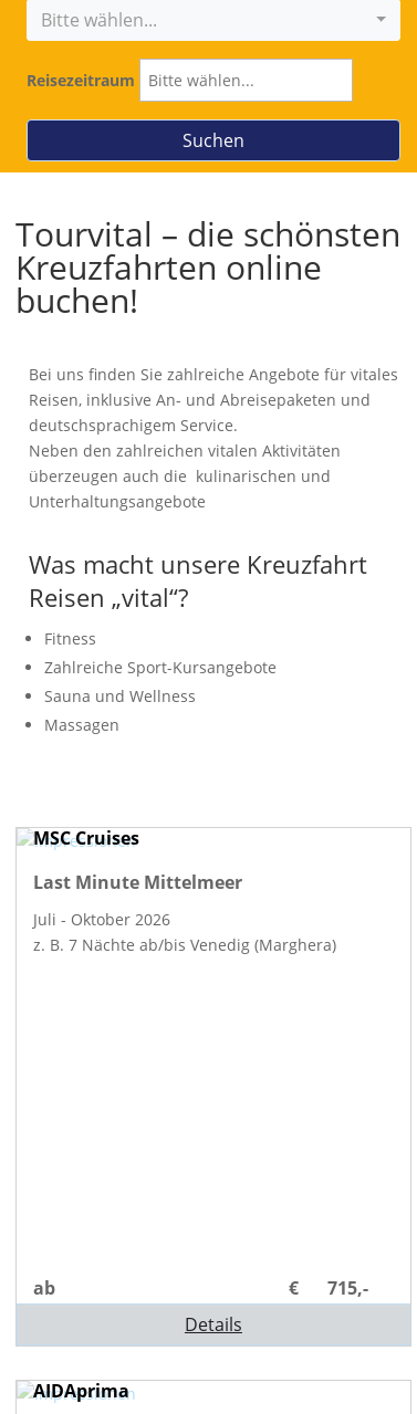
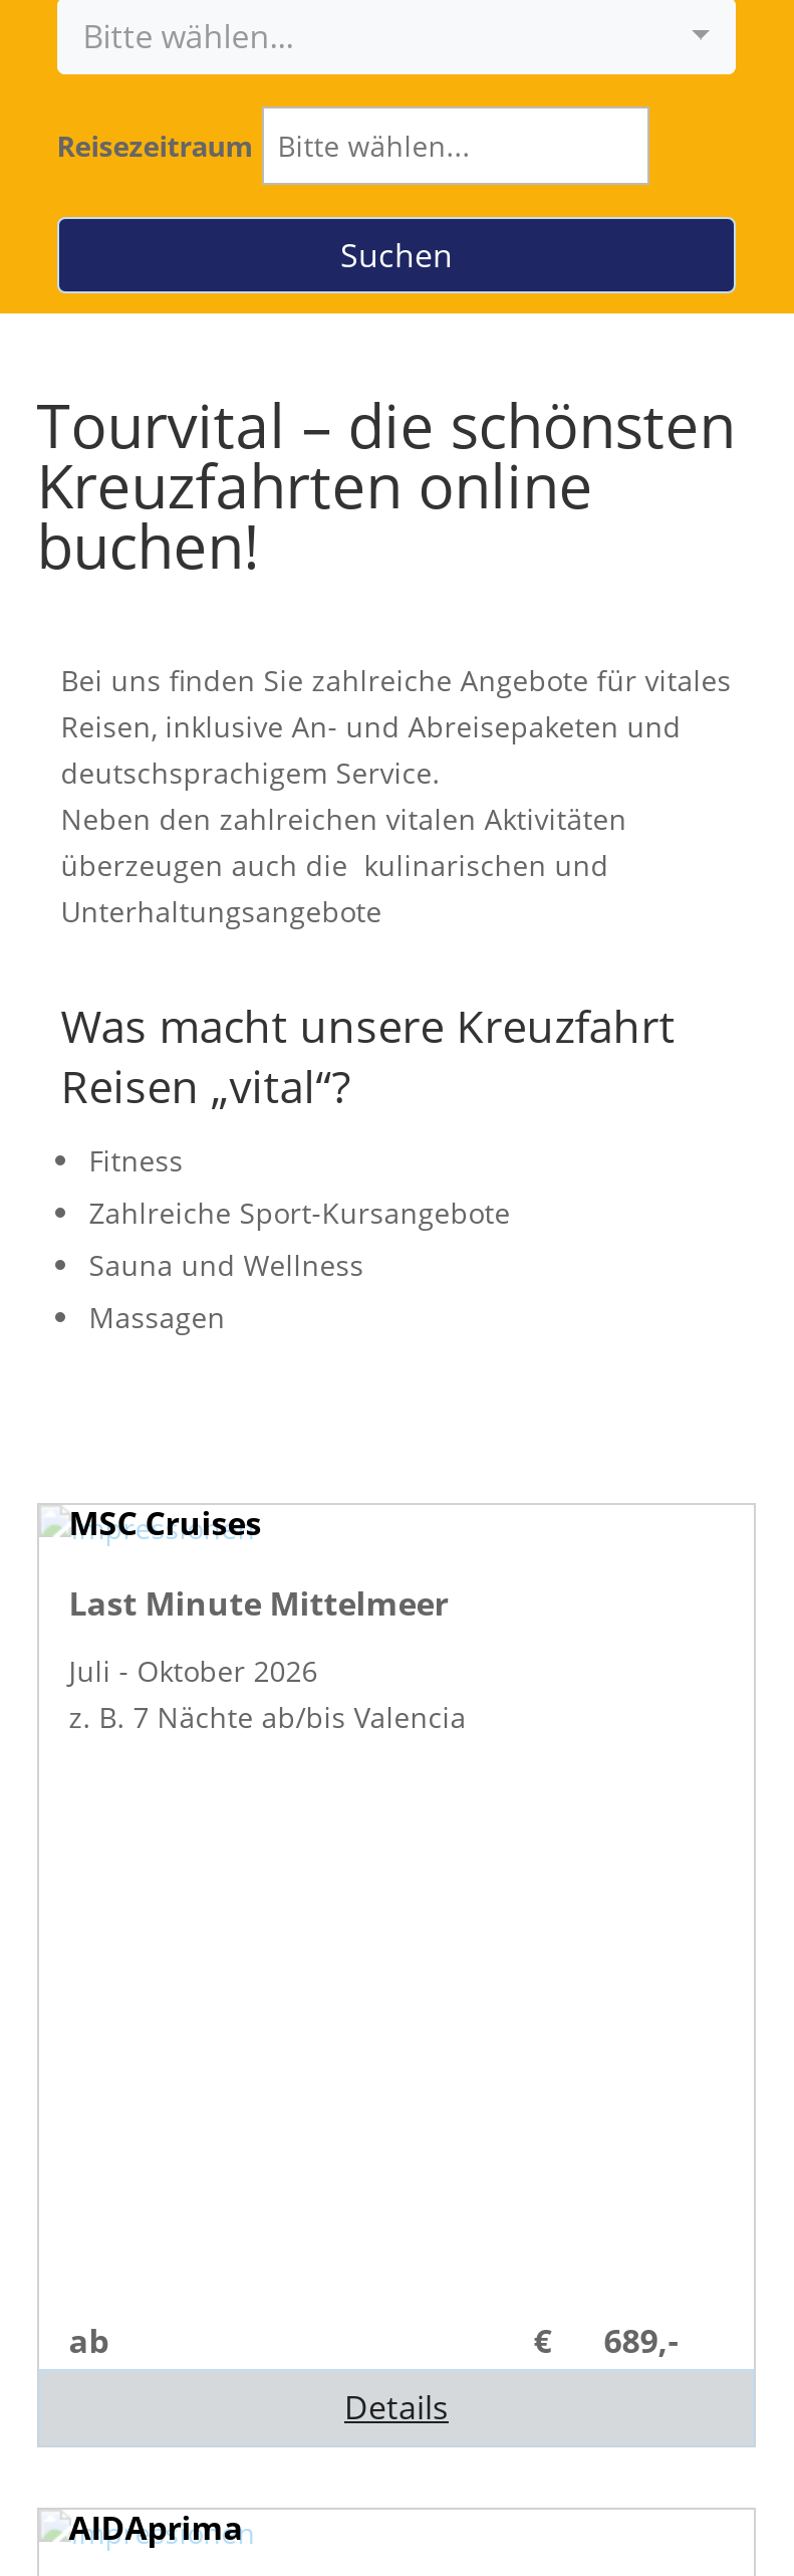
[33,934,336,955] z. B. 7 Nächte ab/bis Venedig (Marghera) -> [69,1698,466,1736] z. B. 7 Nächte ab/bis Valencia
[328,1276,369,1300] 715,- -> [604,2319,678,2363] 689,-

